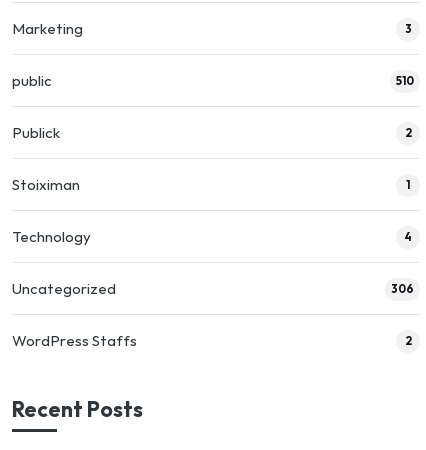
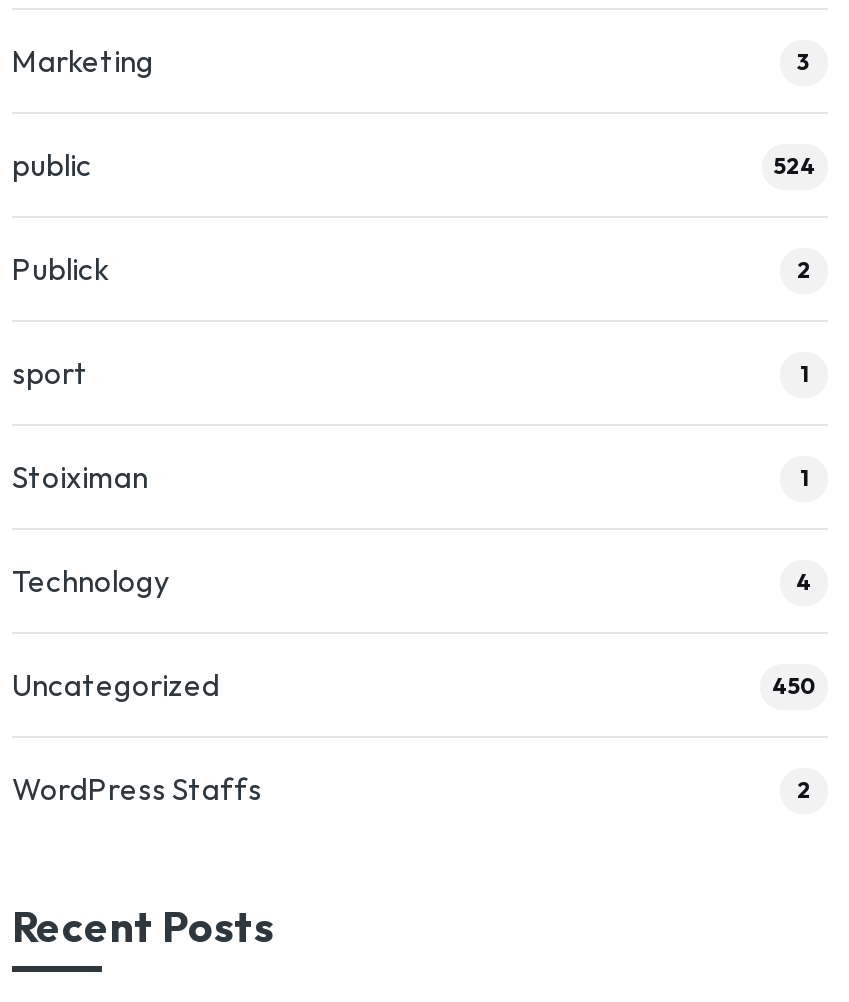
[396,73,414,87] 510 -> [774,151,816,179] 524
none -> [12,353,808,391] sport | 1
[391,281,414,295] 306 -> [772,671,816,699] 450

